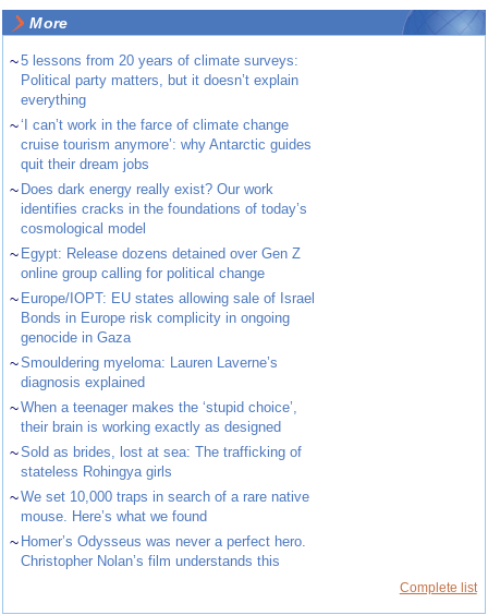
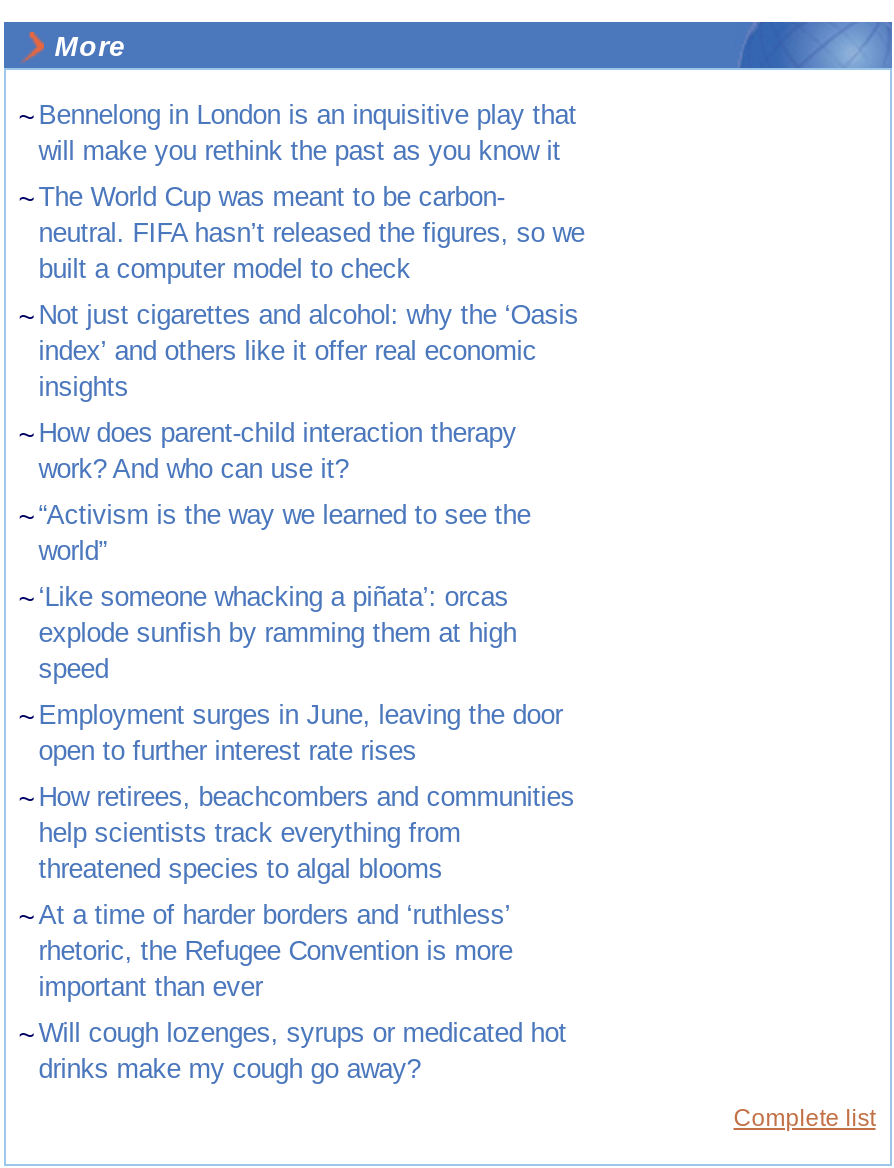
[10,53,299,108] ~ 5 lessons from 20 years of climate surveys: | Political party matters, but it doesn’t explain | everything -> [18,101,576,167] ~ Bennelong in London is an inquisitive play that | will make you rethink the past as you know it
[10,117,312,173] ~ ‘I can’t work in the farce of climate change | cruise tourism anymore’: why Antarctic guides | quit their dream jobs -> [18,183,584,285] ~ The World Cup was meant to be carbon- | neutral. FIFA hasn’t released the figures, so we | built a computer model to check
[10,182,307,237] ~ Does dark energy really exist? Our work | identifies cracks in the foundations of today’s | cosmological model -> [18,301,578,403] ~ Not just cigarettes and alcohol: why the ‘Oasis | index’ and others like it offer real economic | insights
[10,246,301,282] ~ Egypt: Release dozens detained over Gen Z | online group calling for political change -> [18,419,516,485] ~ How does parent-child interaction therapy | work? And who can use it?
[10,291,315,346] ~ Europe/IOPT: EU states allowing sale of Israel | Bonds in Europe risk complicity in ongoing | genocide in Gaza -> [18,501,530,567] ~ “Activism is the way we learned to see the | world”
[10,355,278,391] ~ Smouldering myeloma: Lauren Laverne’s | diagnosis explained -> [18,583,516,685] ~ ‘Like someone whacking a piñata’: orcas | explode sunfish by ramming them at high | speed
[10,400,298,436] ~ When a teenager makes the ‘stupid choice’, | their brain is working exactly as designed -> [18,701,562,767] ~ Employment surges in June, leaving the door | open to further interest rate rises
[10,444,302,480] ~ Sold as brides, lost at sea: The trafficking of | stateless Rohingya girls -> [18,783,574,885] ~ How retirees, beachcombers and communities | help scientists track everything from | threatened species to algal blooms
[10,489,310,525] ~ We set 10,000 traps in search of a rare native | mouse. Here’s what we found -> [18,901,512,1003] ~ At a time of harder borders and ‘ruthless’ | rhetoric, the Refugee Convention is more | important than ever
[10,534,306,570] ~ Homer’s Odysseus was never a perfect hero. | Christopher Nolan’s film understands this -> [18,1019,566,1085] ~ Will cough lozenges, syrups or medicated hot | drinks make my cough go away?

